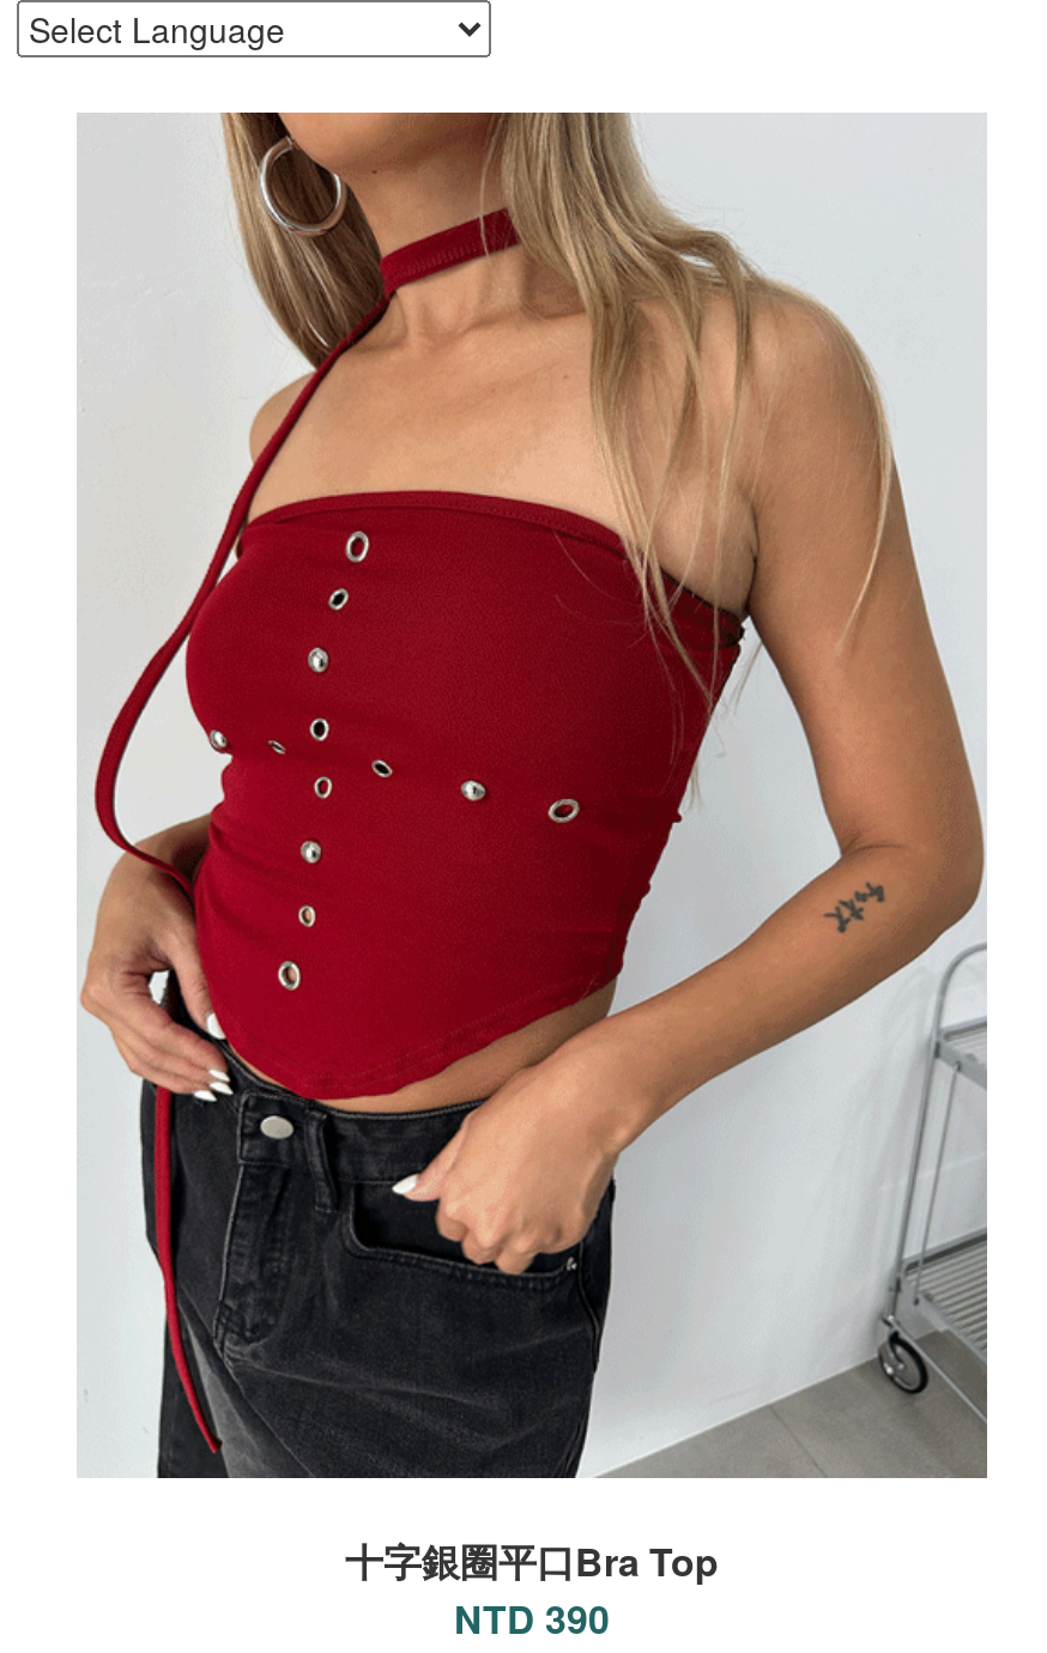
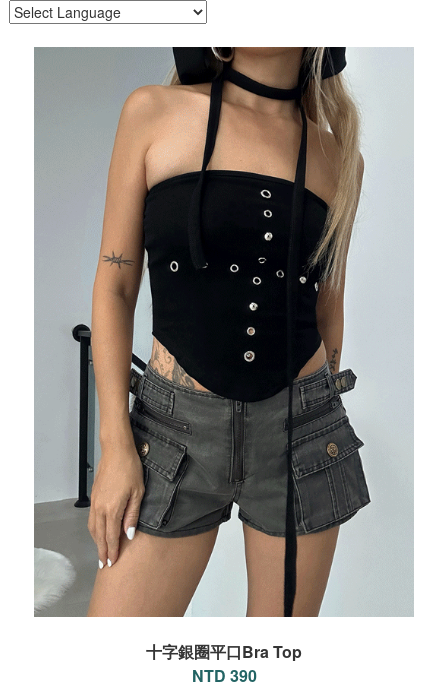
[79,110,987,1481] [image] -> [34,46,413,618] [image]

